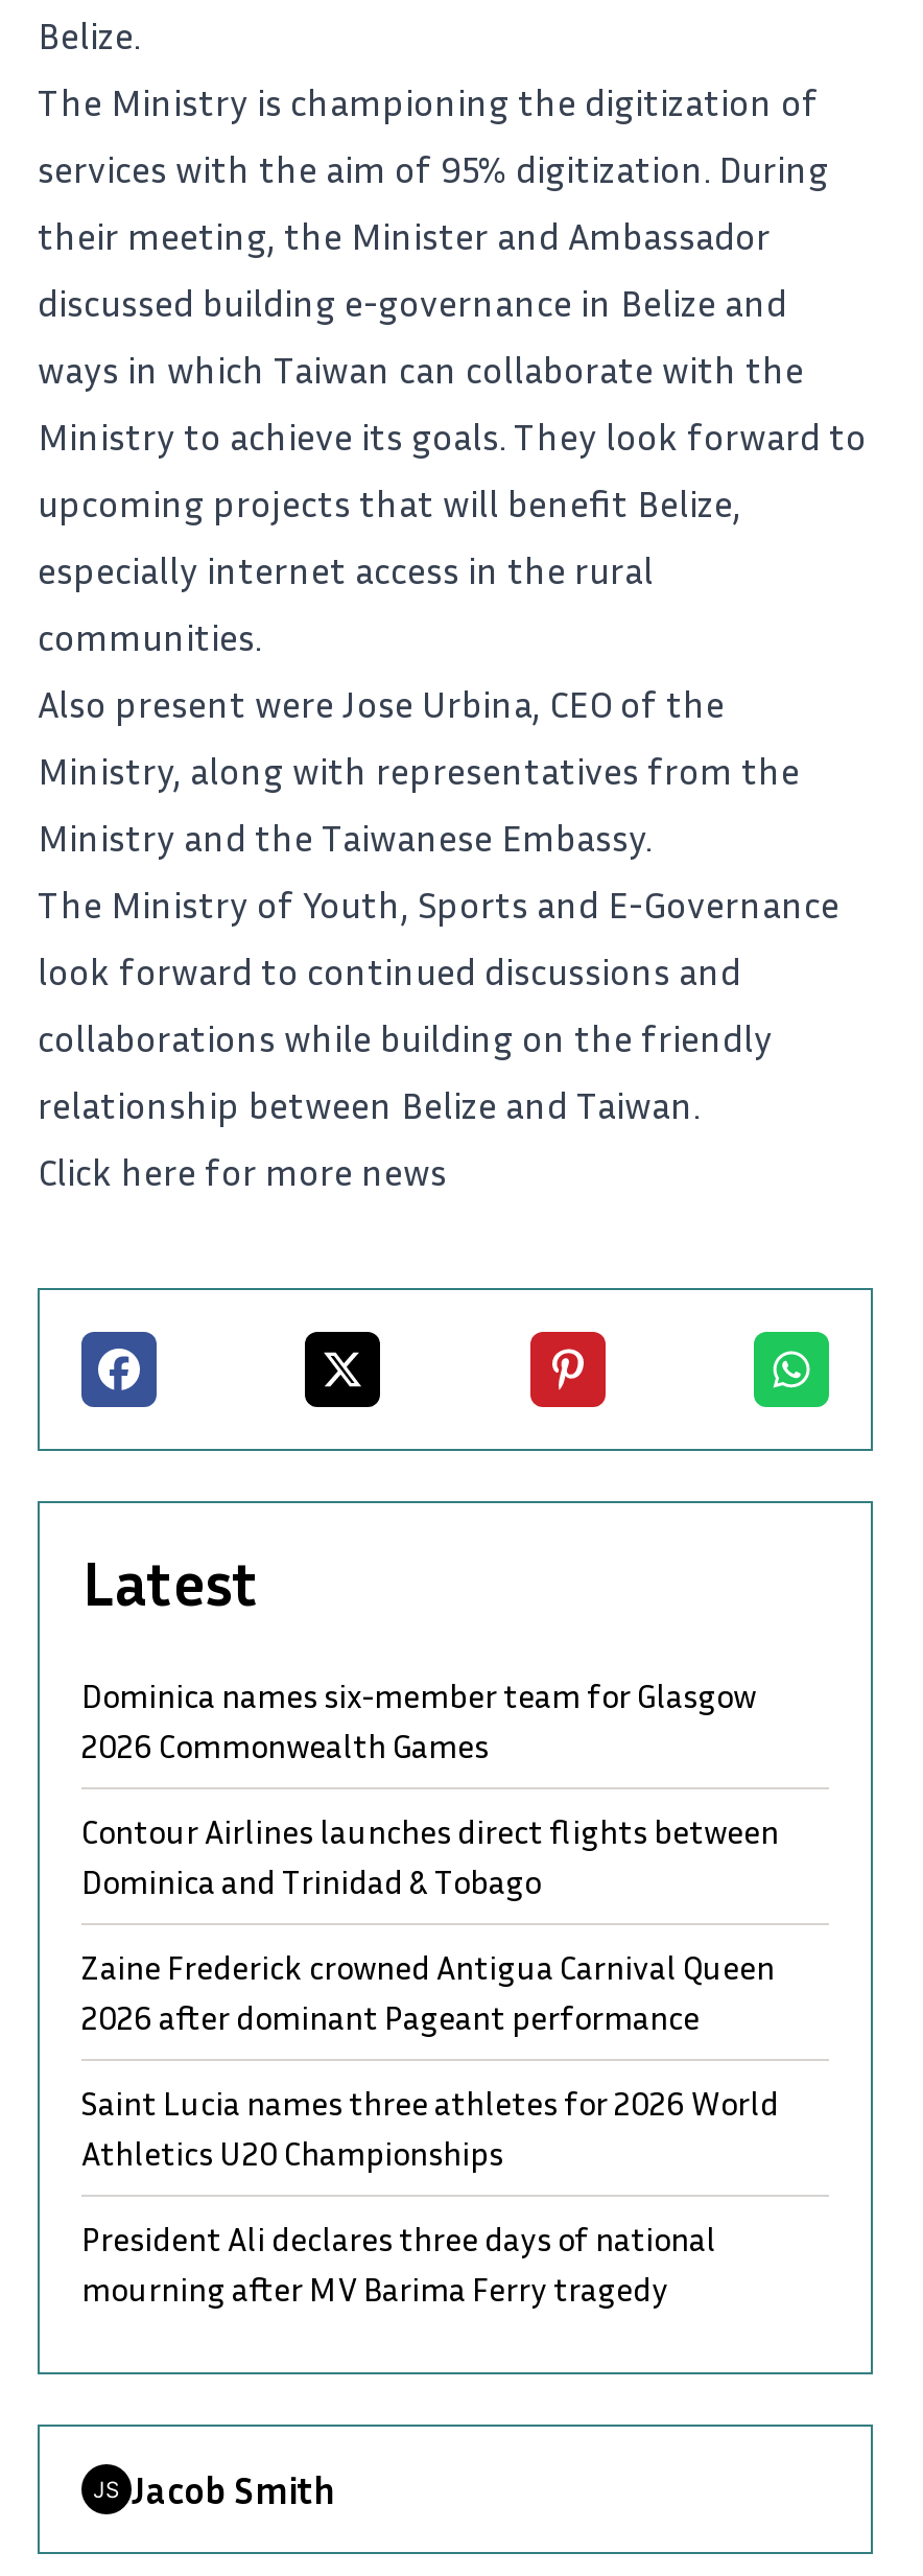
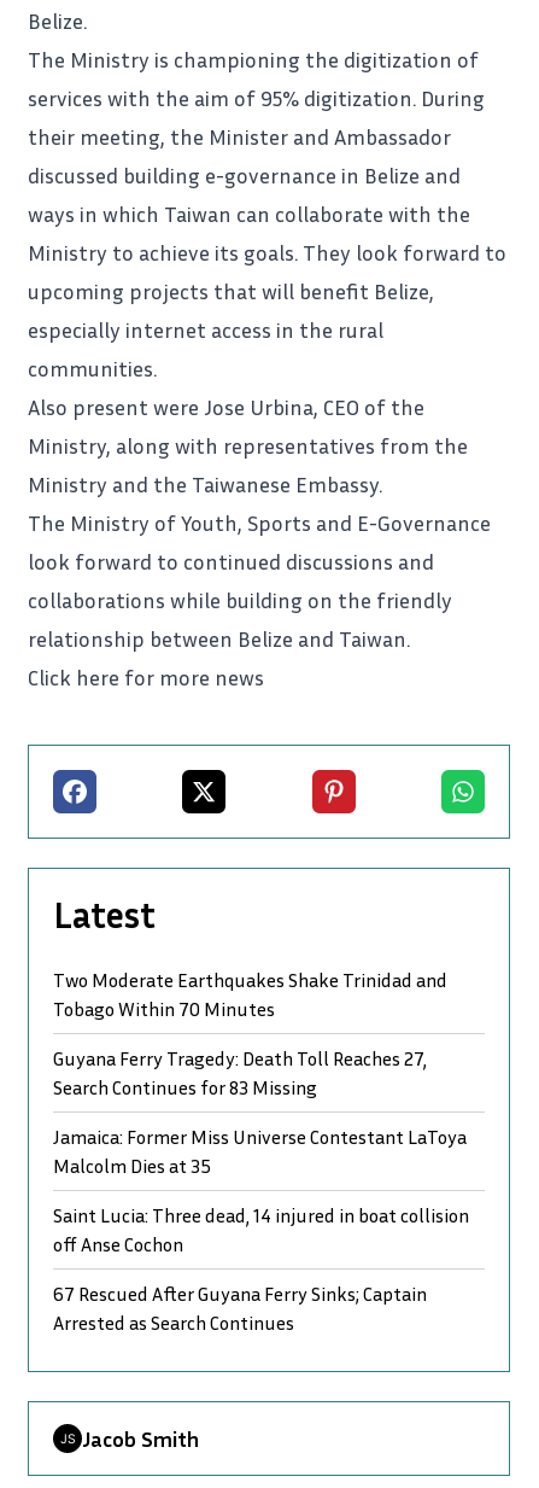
[81,1676,756,1767] Dominica names six-member team for Glasgow | 2026 Commonwealth Games -> [53,968,447,1021] Two Moderate Earthquakes Shake Trinidad and | Tobago Within 70 Minutes
[81,1811,779,1903] Contour Airlines launches direct flights between | Dominica and Trinidad & Tobago -> [53,1046,427,1099] Guyana Ferry Tragedy: Death Toll Reaches 27, | Search Continues for 83 Missing
[81,1947,775,2039] Zaine Frederick crowned Antigua Carnival Queen | 2026 after dominant Pageant performance -> [53,1125,467,1178] Jamaica: Former Miss Universe Contestant LaToya | Malcolm Dies at 35
[81,2083,779,2175] Saint Lucia names three athletes for 2026 World | Athletics U20 Championships -> [53,1203,469,1256] Saint Lucia: Three dead, 14 injured in boat collision | off Anse Cochon
[81,2219,716,2311] President Ali declares three days of national | mourning after MV Barima Ferry tragedy -> [53,1282,427,1335] 67 Rescued After Guyana Ferry Sinks; Captain | Arrested as Search Continues

